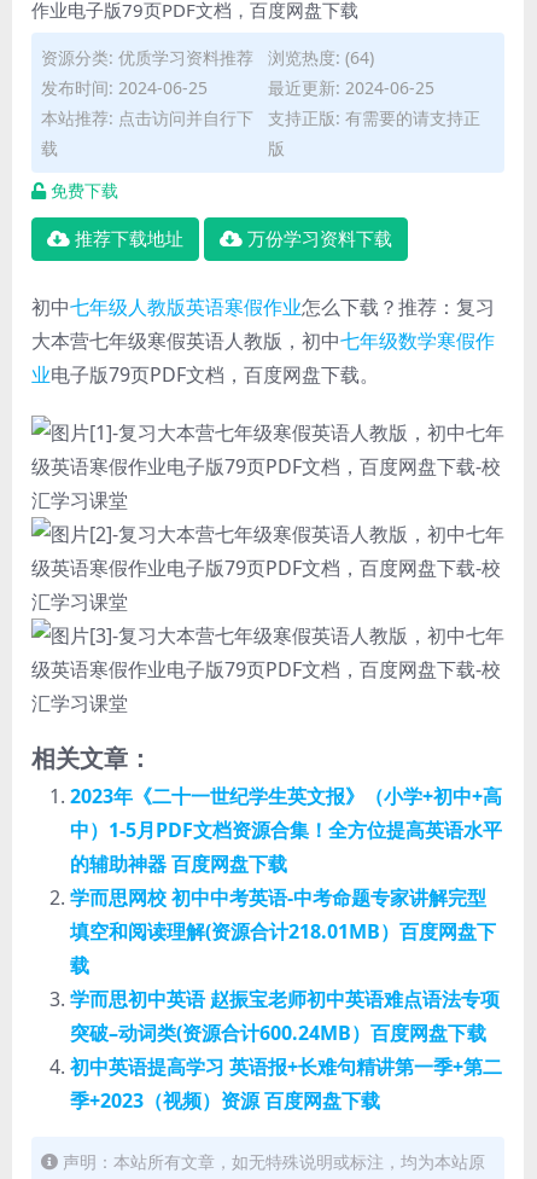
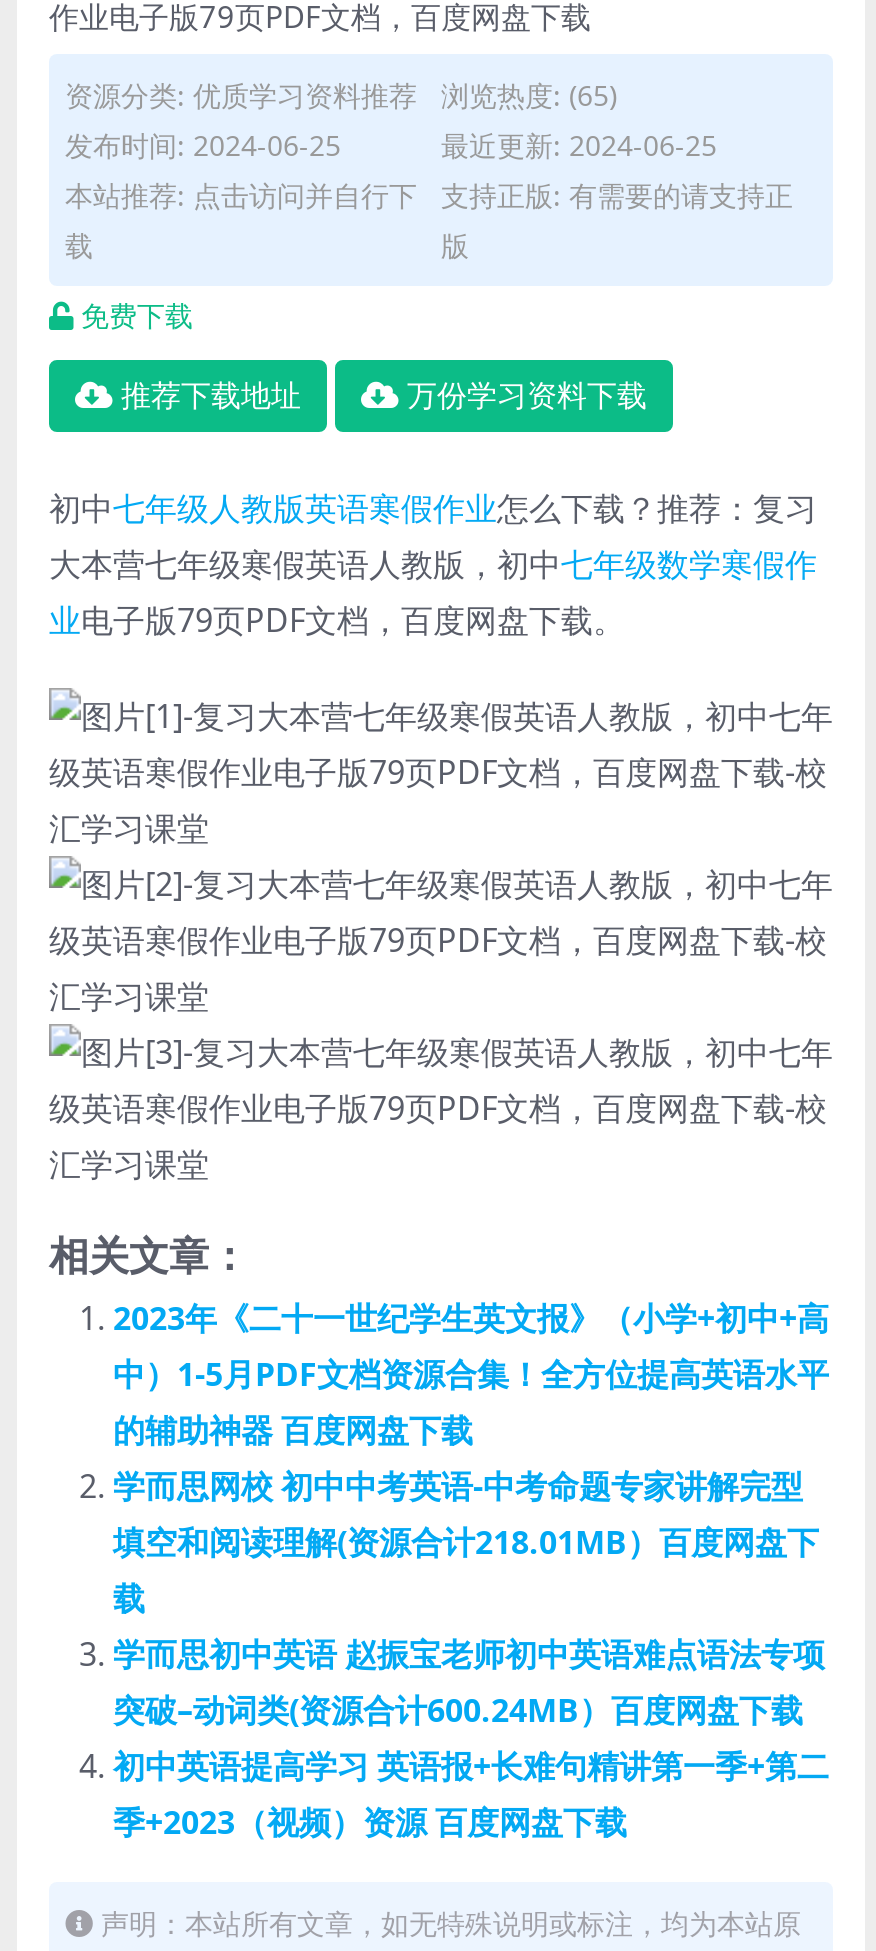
[41,46,374,69] 资源分类:优质学习资料推荐 浏览热度: (64) -> [65,76,617,114] 资源分类:优质学习资料推荐 浏览热度: (65)

